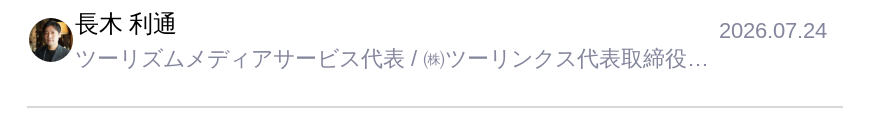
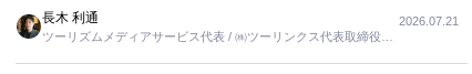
[719,18,827,42] 2026.07.24 -> [399,14,459,28] 2026.07.21

